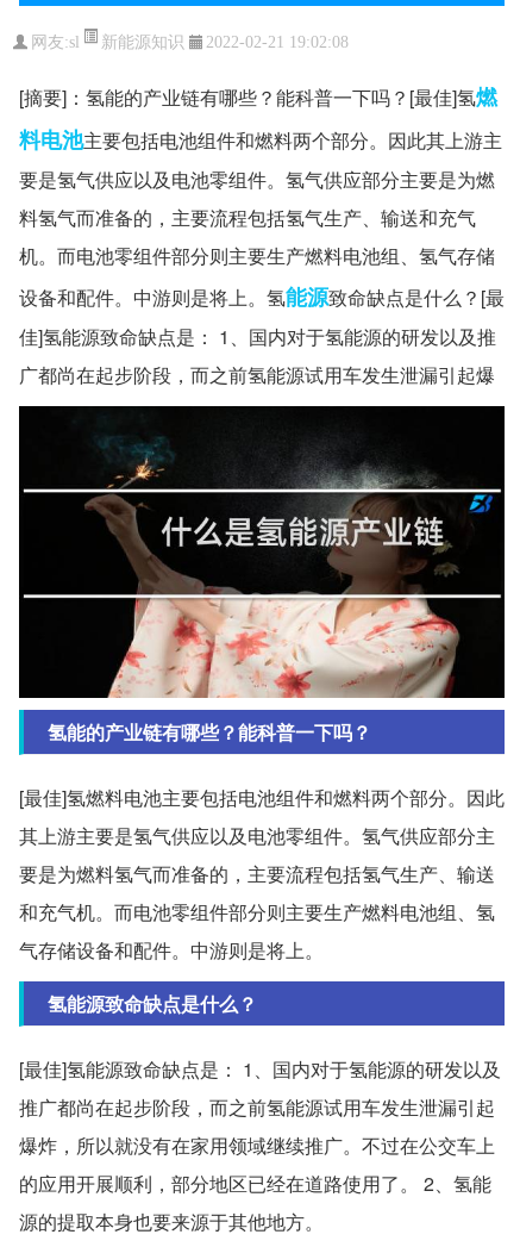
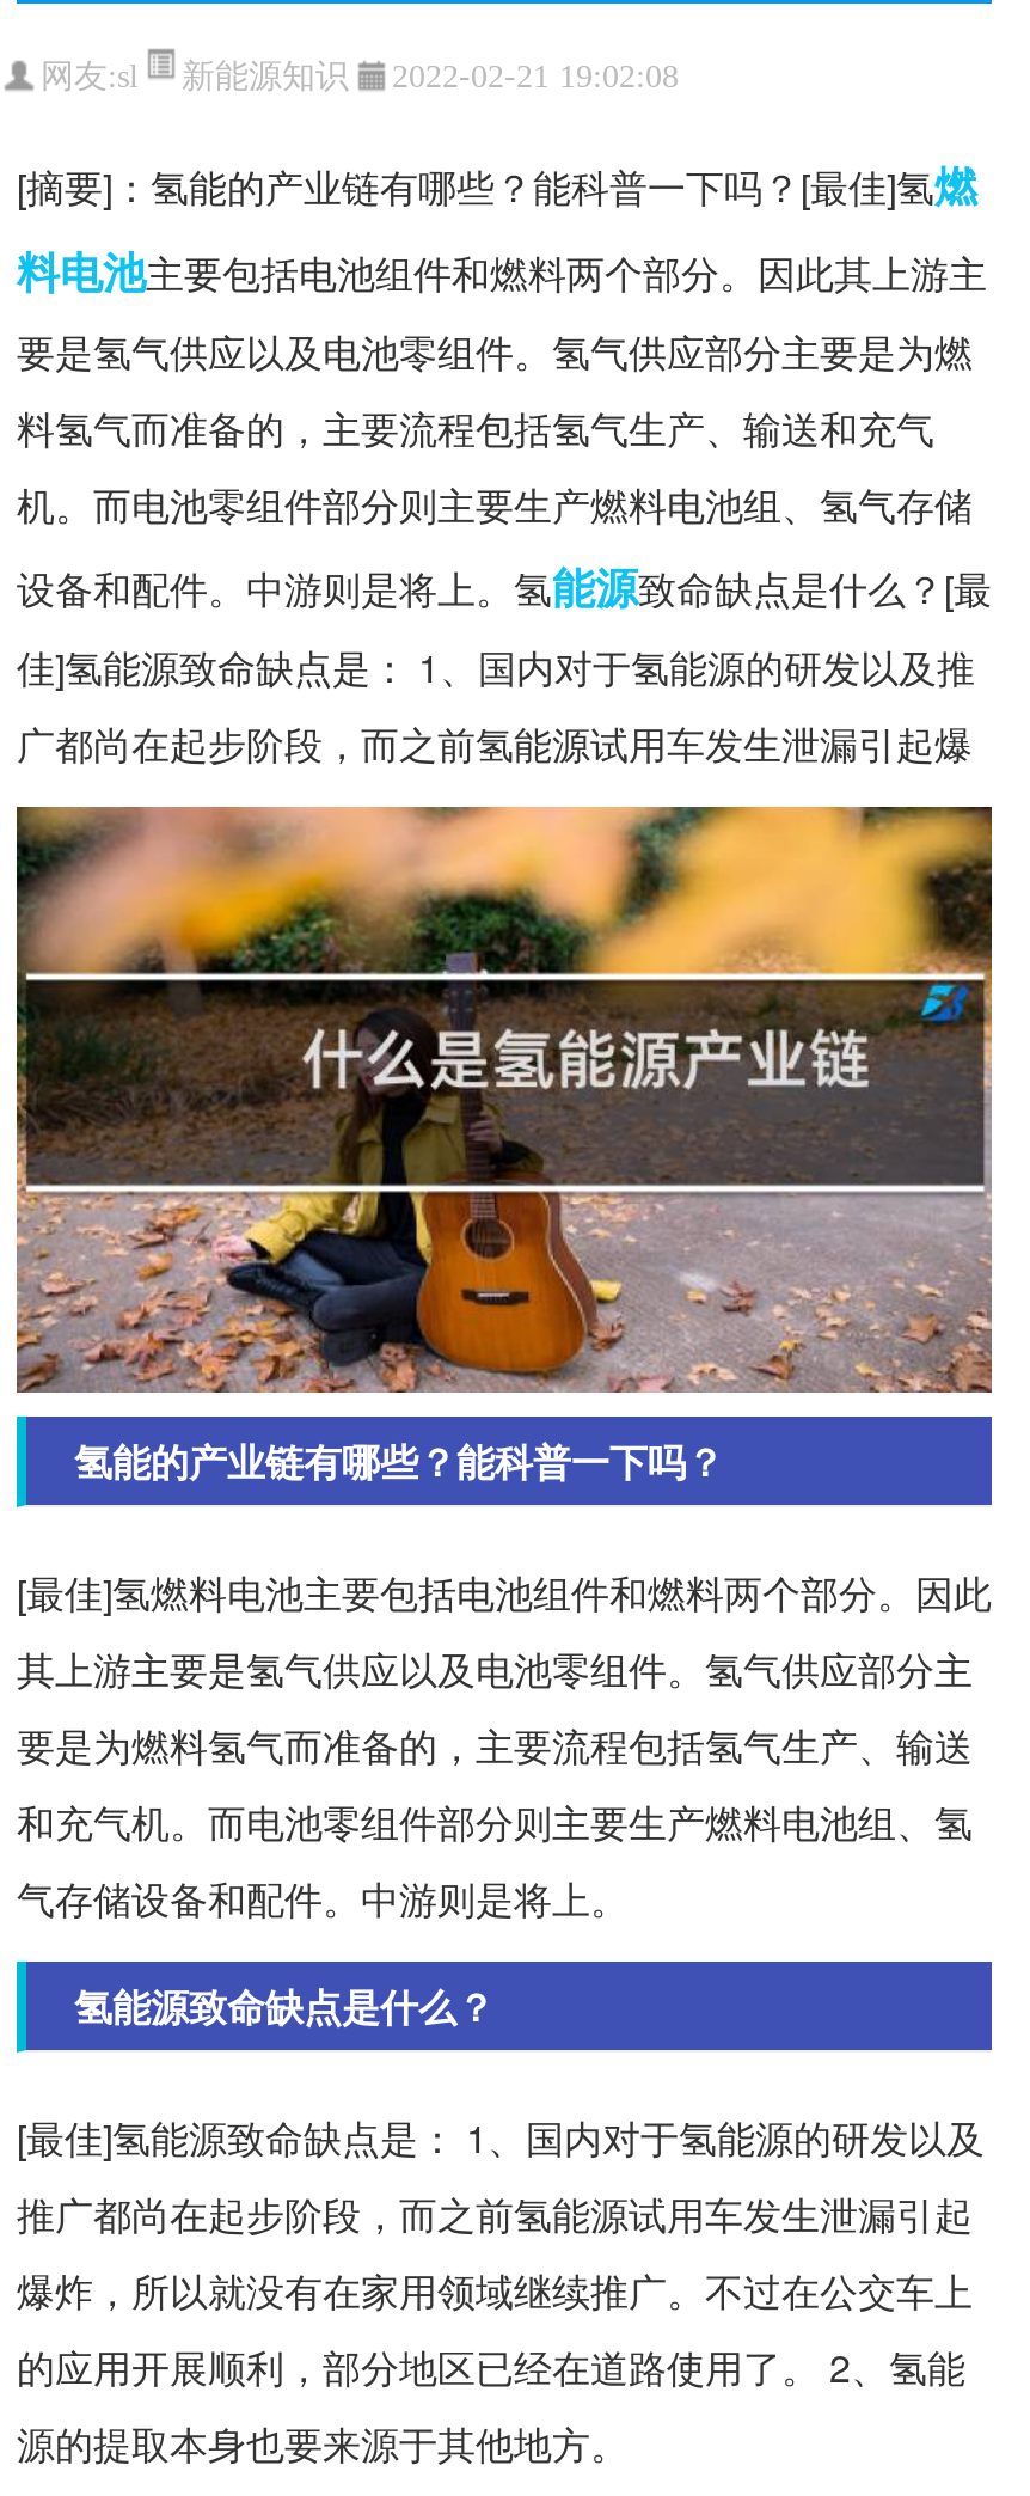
[18,405,506,699] [image] -> [14,805,994,1395] [image]

